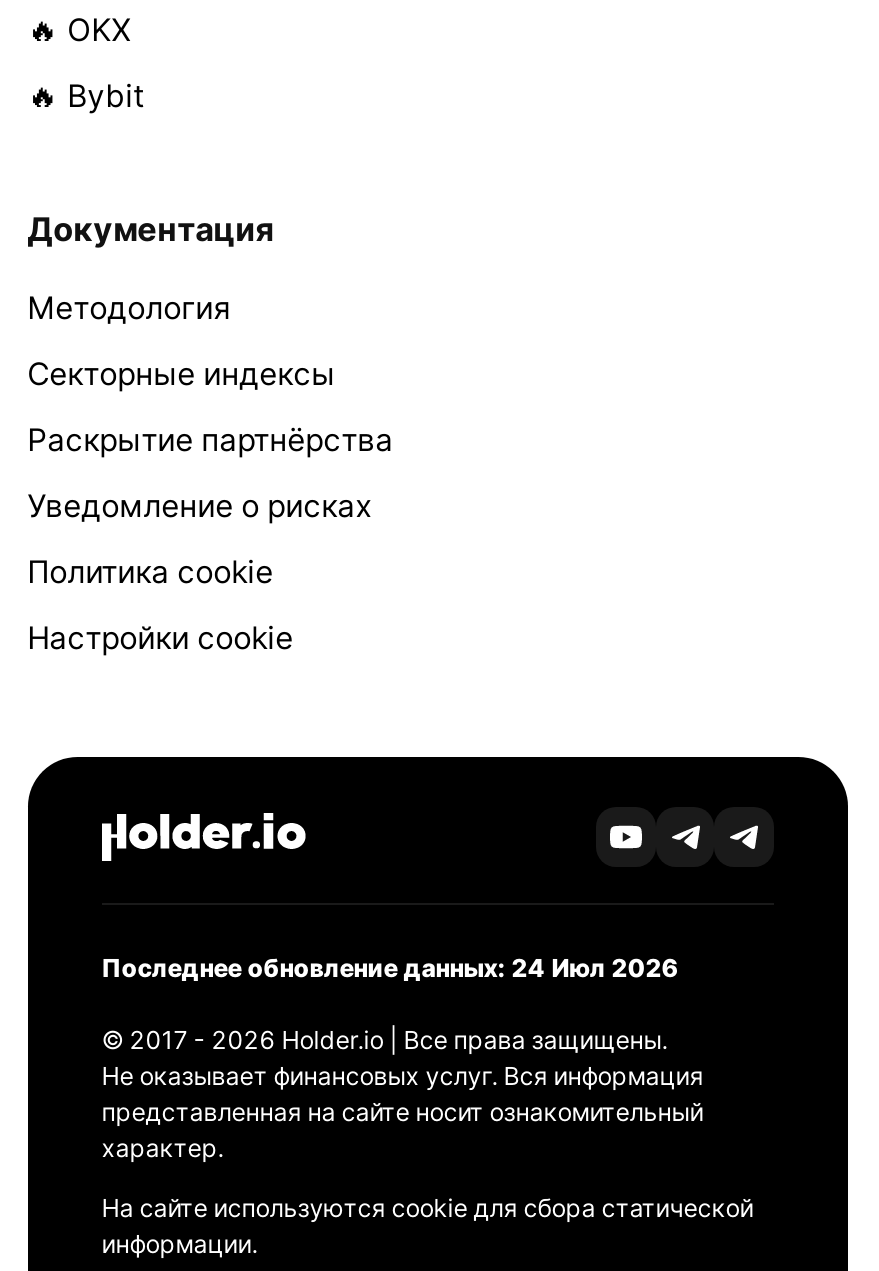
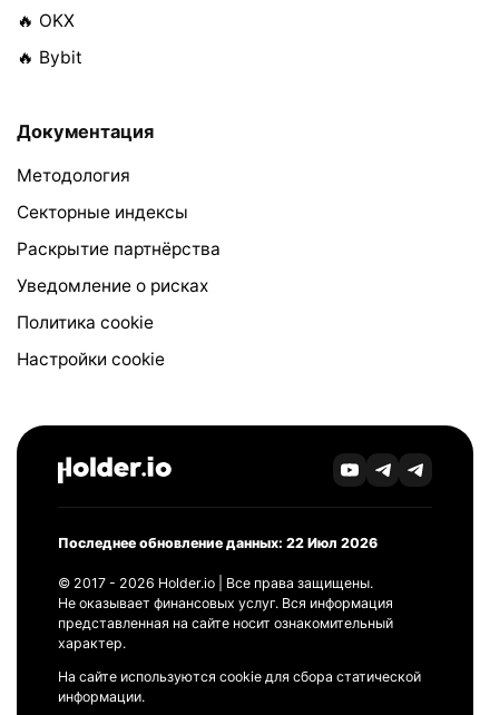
[102,952,678,982] Последнее обновление данных: 24 Июл 2026 -> [58,534,377,551] Последнее обновление данных: 22 Июл 2026

